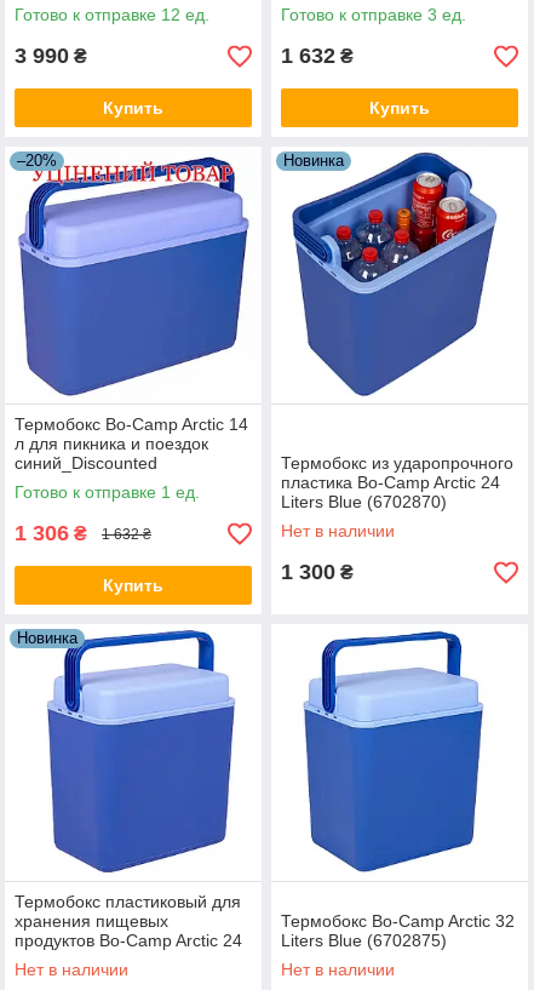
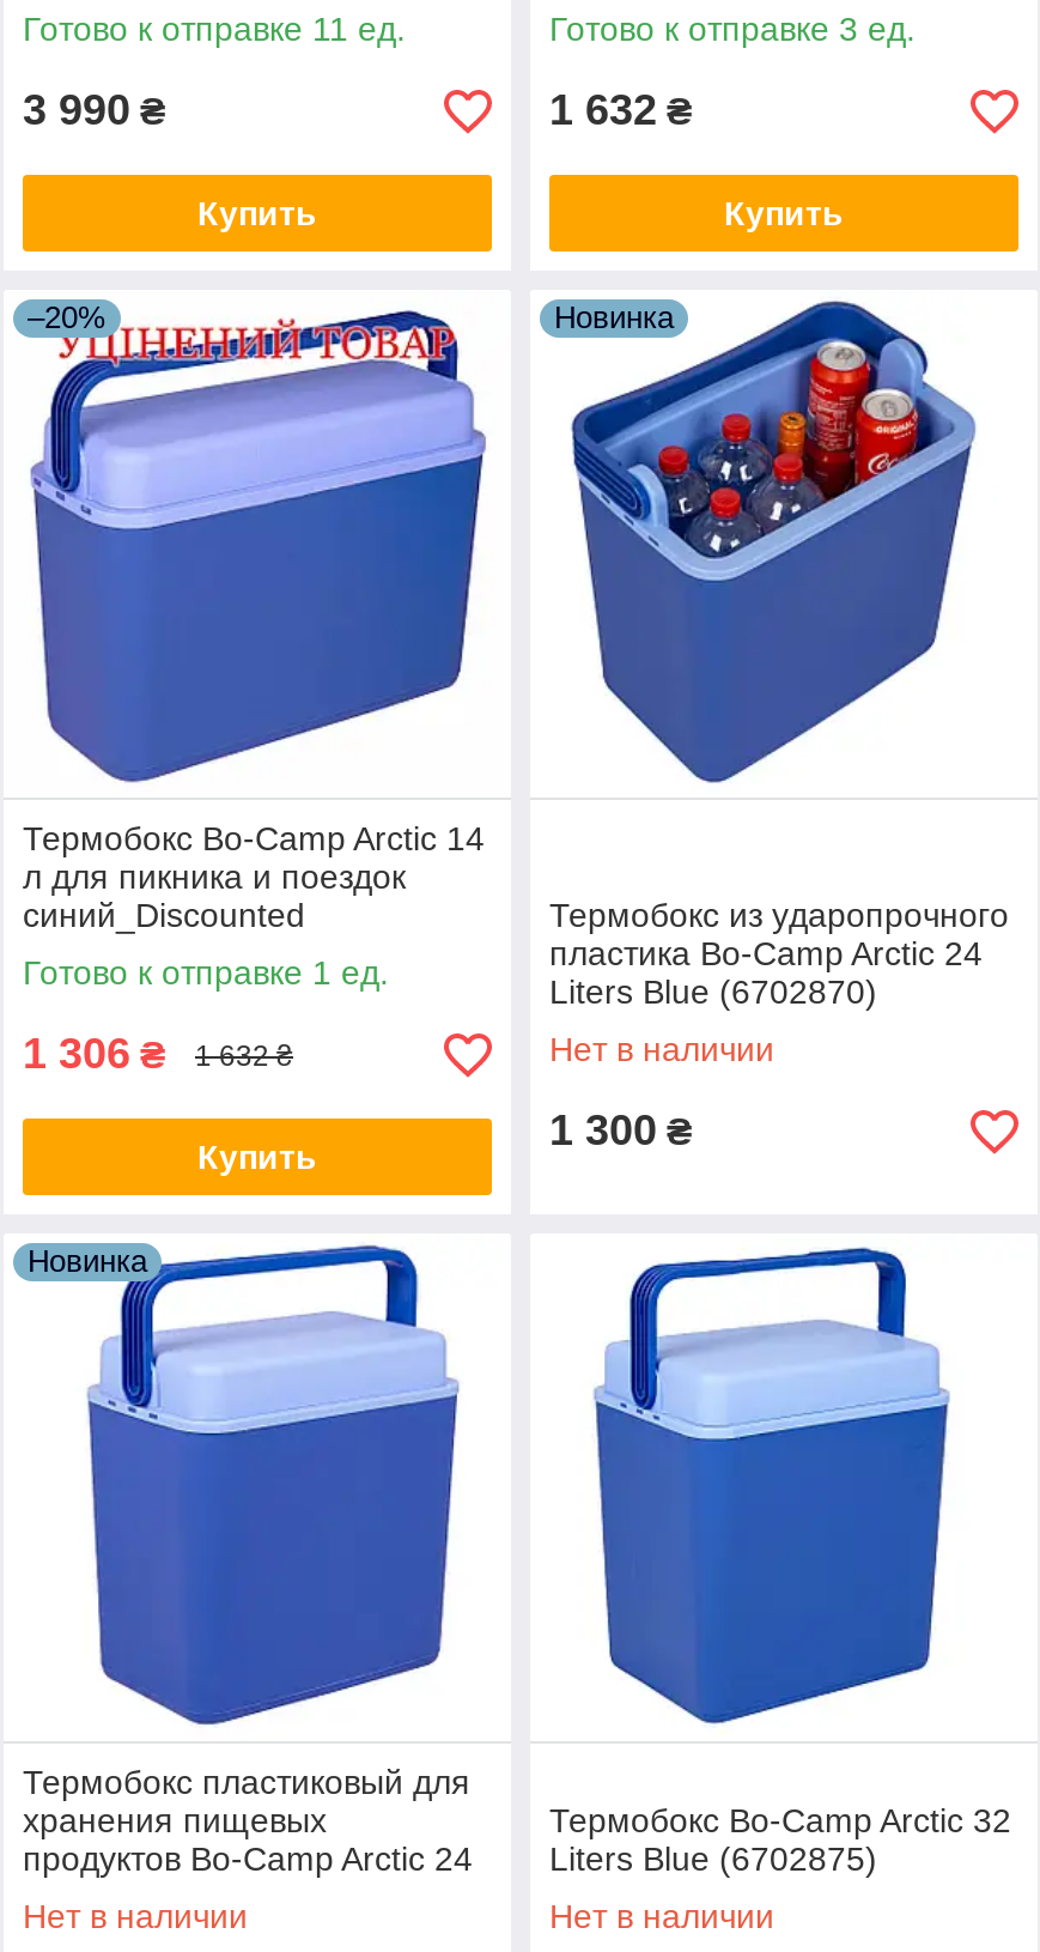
[15,5,209,24] Готово к отправке 12 ед. -> [23,10,406,48] Готово к отправке 11 ед.

